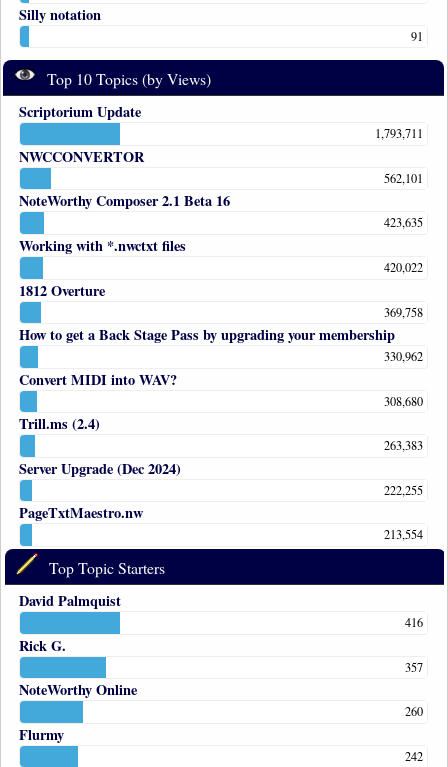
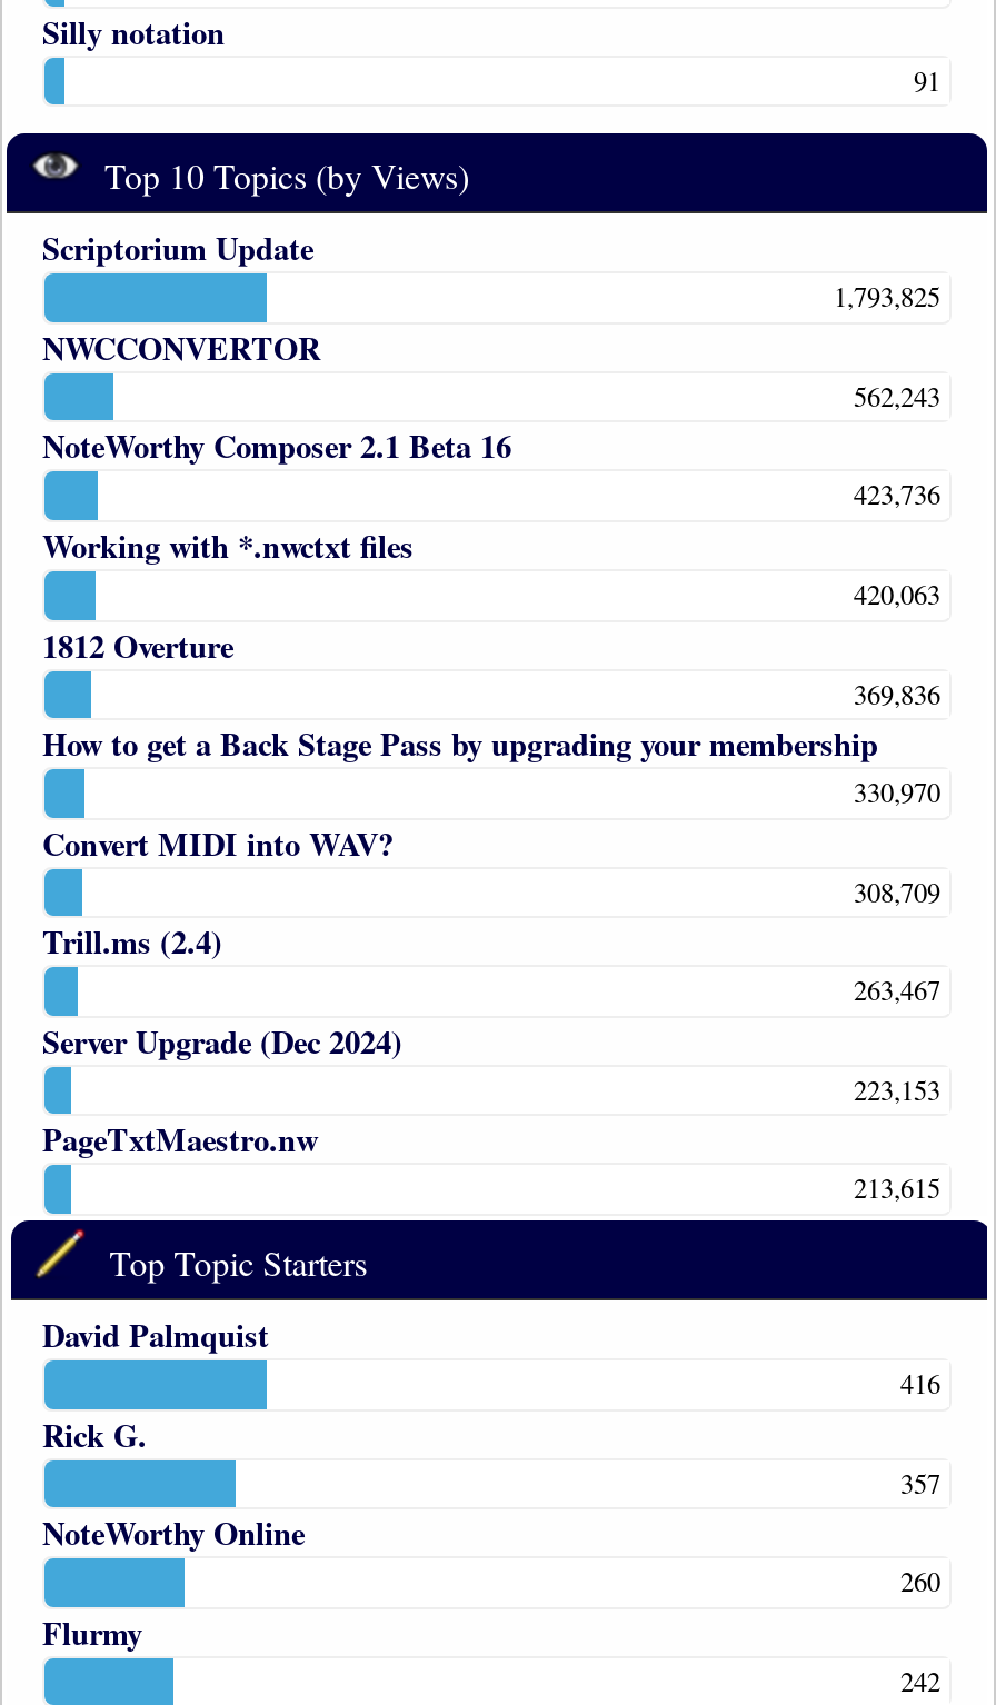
[375,125,423,141] 1,793,711 -> [834,278,940,314] 1,793,825
[384,170,423,186] 562,101 -> [854,377,940,413] 562,243
[384,214,423,230] 423,635 -> [854,476,940,512] 423,736
[384,259,423,275] 420,022 -> [854,576,940,611] 420,063
[384,303,423,319] 369,758 -> [854,675,940,710] 369,836
[384,348,423,364] 330,962 -> [854,774,940,809] 330,970
[384,393,423,409] 308,680 -> [854,873,940,909] 308,709
[384,437,423,453] 263,383 -> [854,972,940,1008] 263,467
[384,482,423,498] 222,255 -> [854,1071,940,1107] 223,153
[384,526,423,542] 213,554 -> [854,1170,940,1206] 213,615

